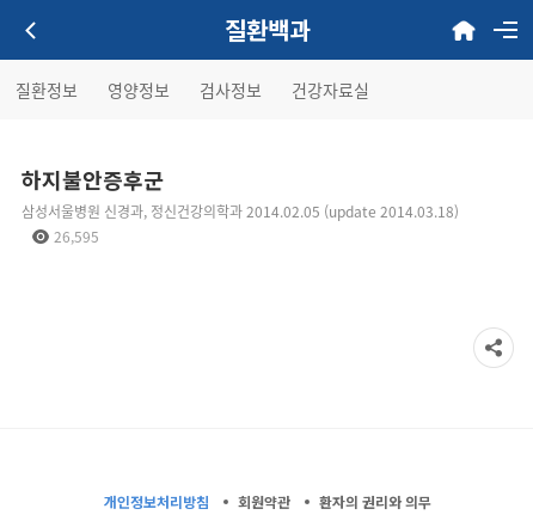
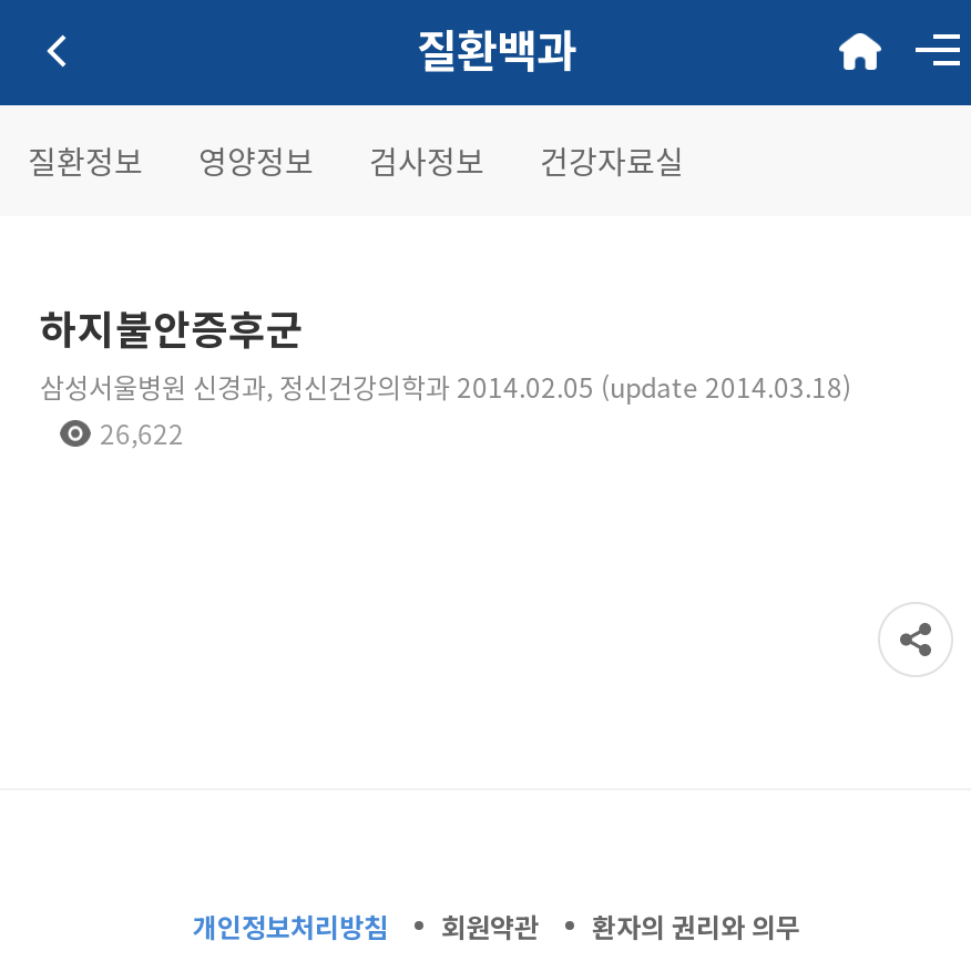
[54,226,99,246] 26,595 -> [100,413,184,451] 26,622

